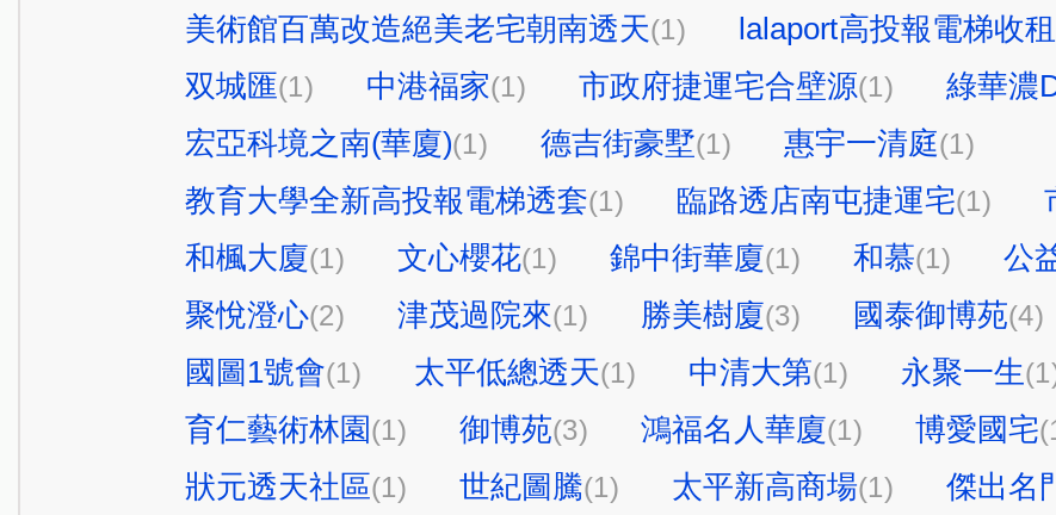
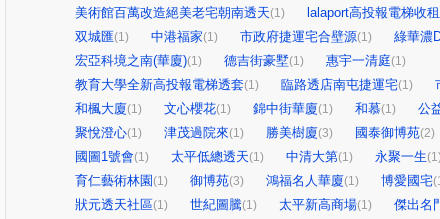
[185,297,345,333] 聚悅澄心(2) -> [75,125,142,140] 聚悅澄心(1)
[853,297,1044,333] 國泰御博苑(4) -> [355,125,435,140] 國泰御博苑(2)

